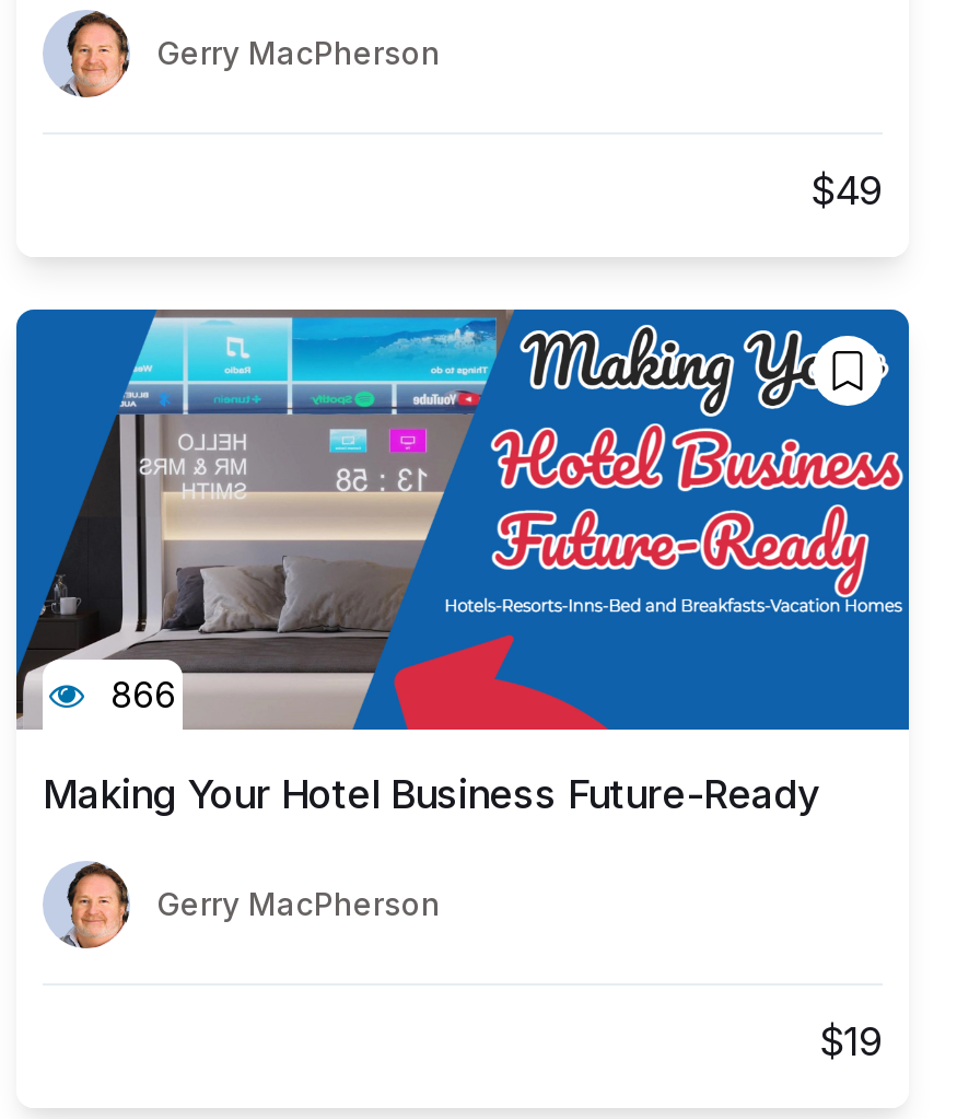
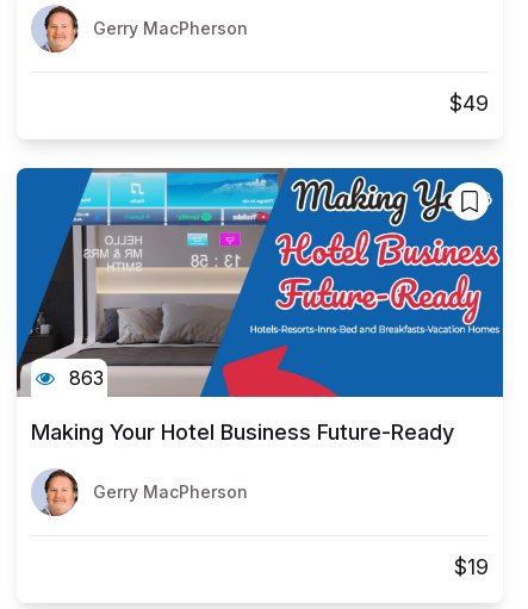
[110,673,176,716] 866 -> [69,366,103,390] 863

